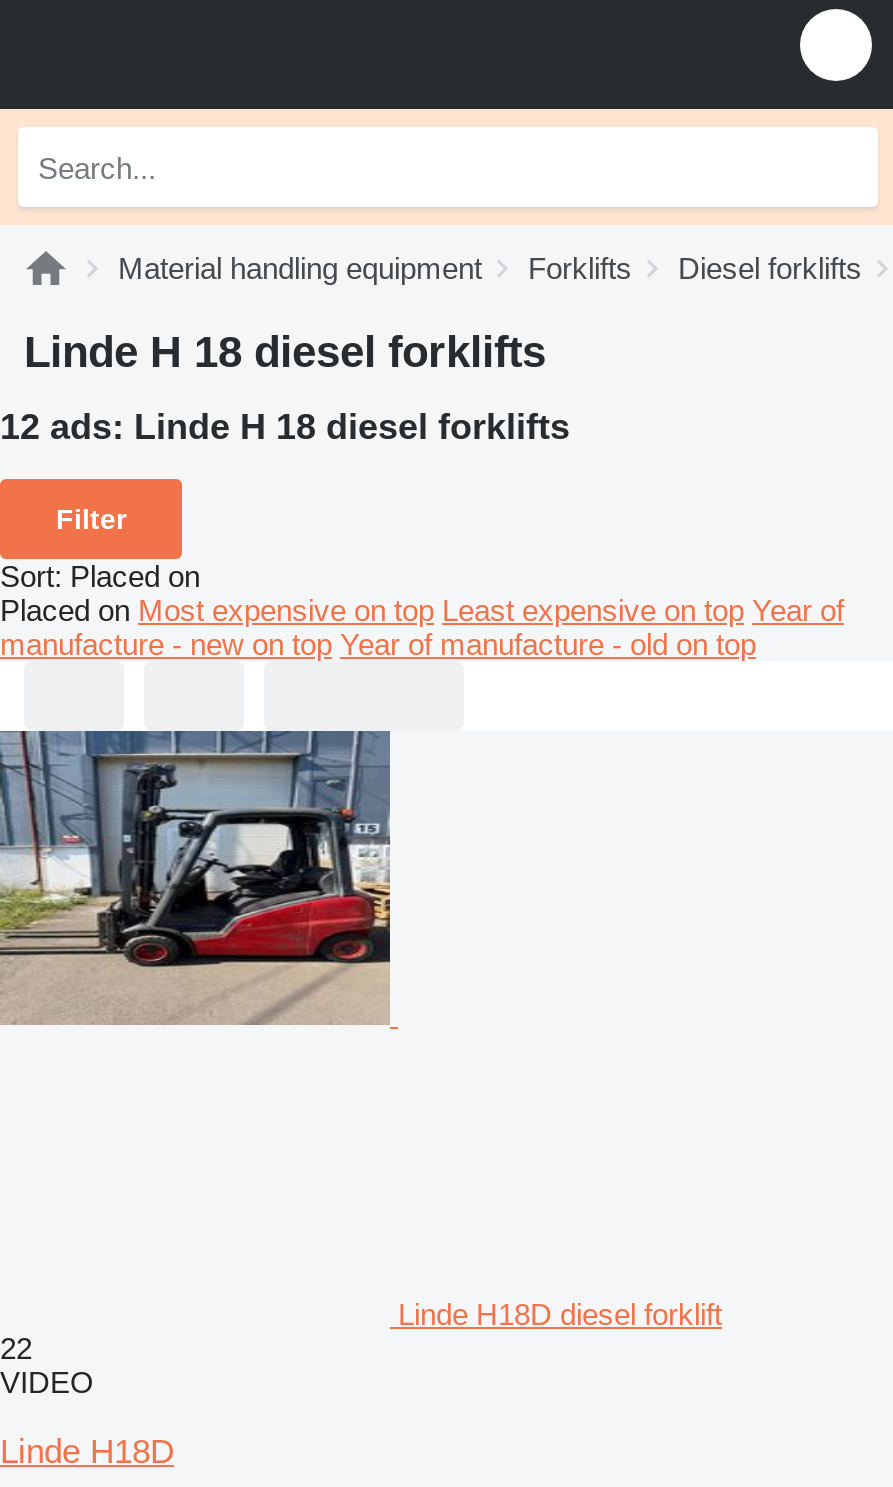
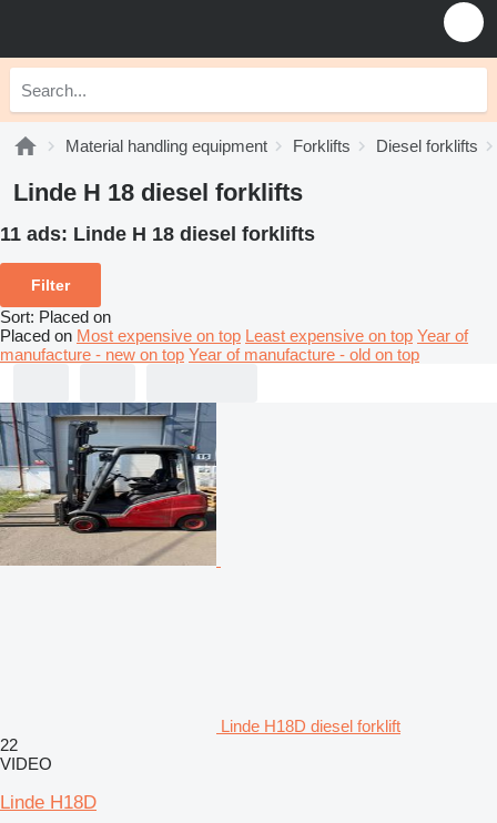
[0,407,570,447] 12 ads: Linde H 18 diesel forklifts -> [0,223,315,245] 11 ads: Linde H 18 diesel forklifts

